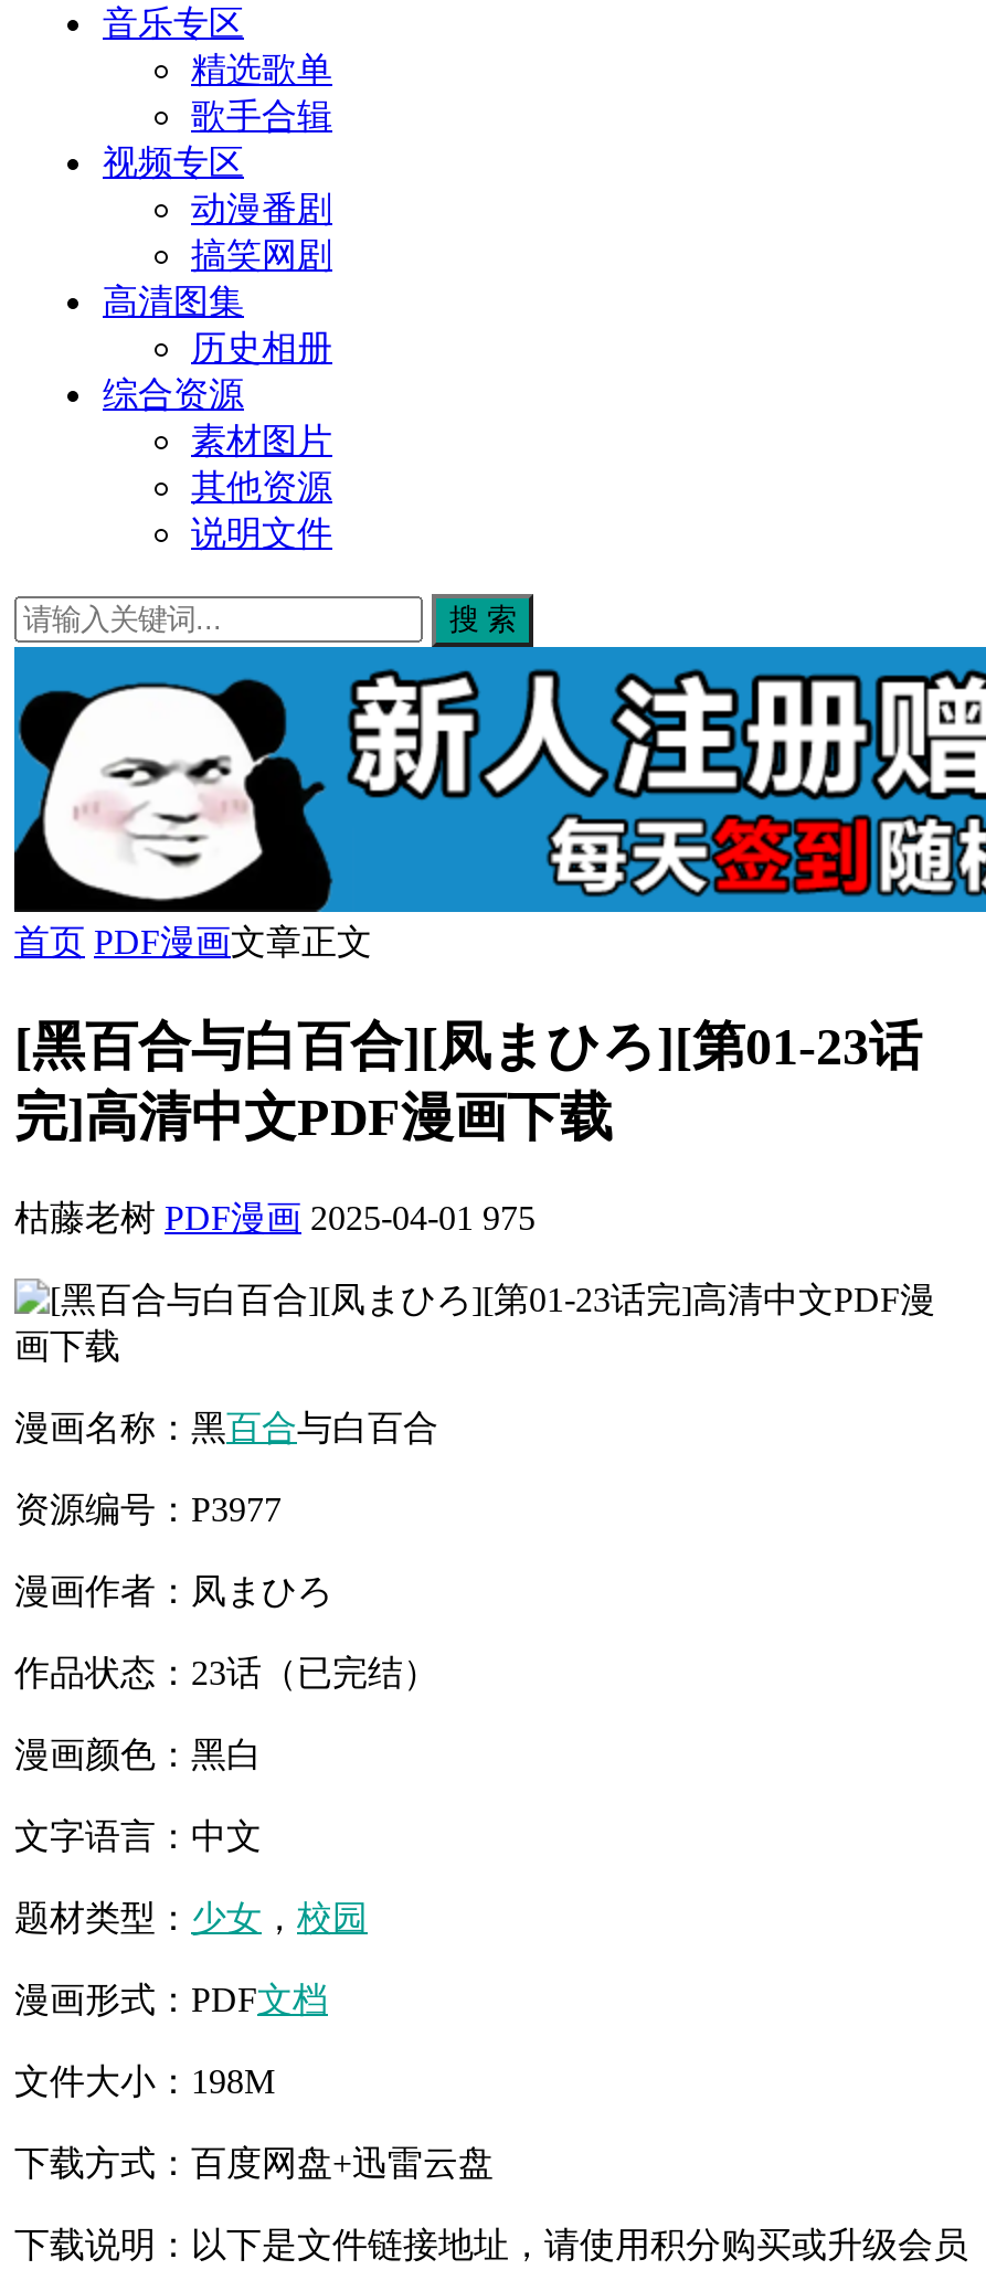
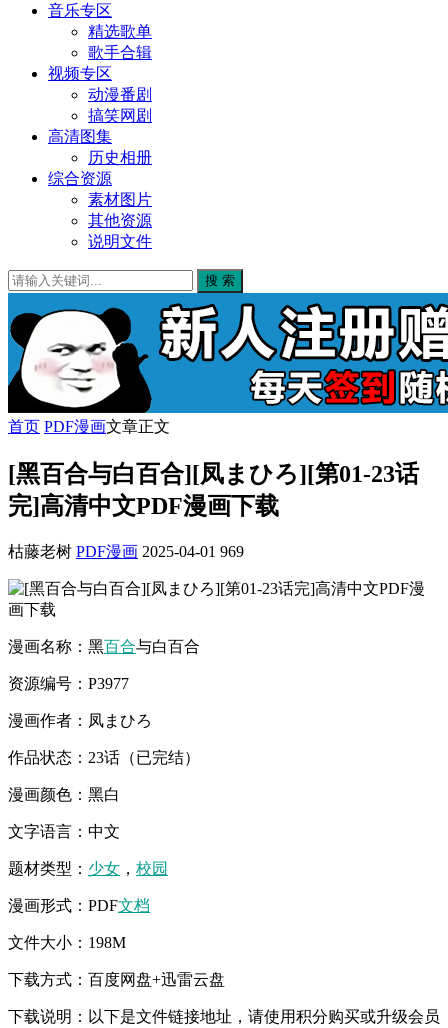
[14,1199,536,1236] 枯藤老树 PDF漫画 2025-04-01 975 -> [8,543,244,560] 枯藤老树 PDF漫画 2025-04-01 969

